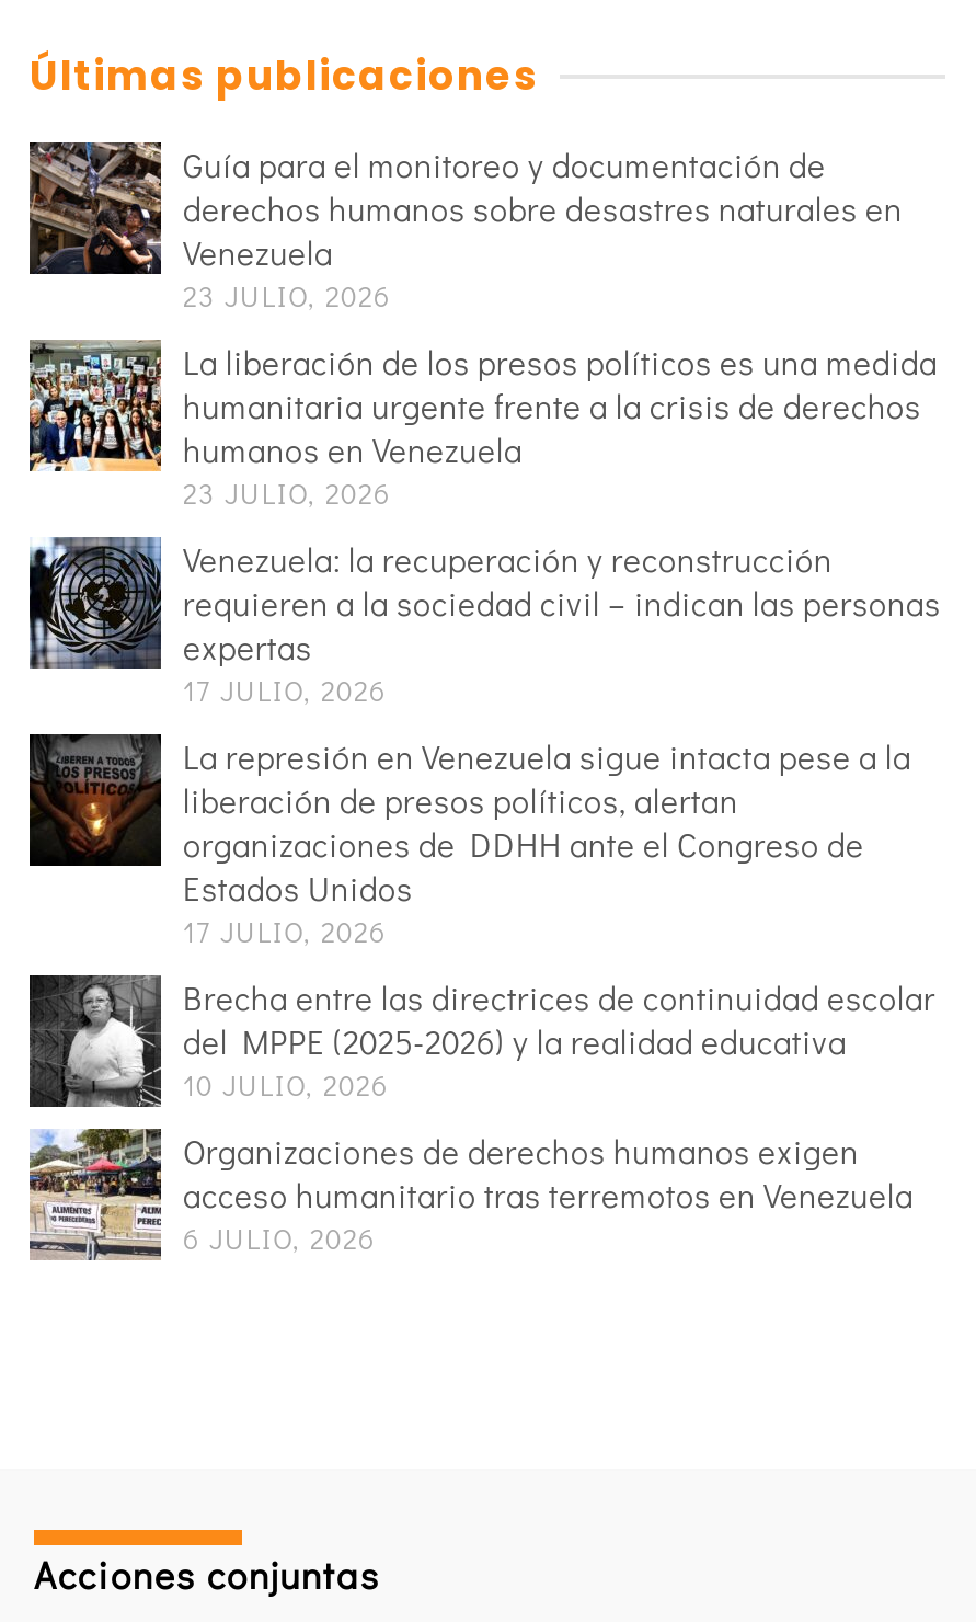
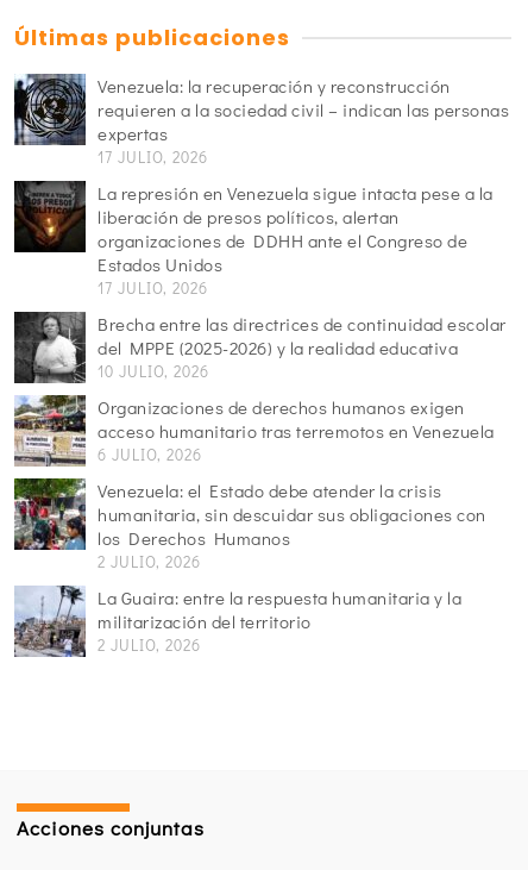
[27,140,938,511] [image] | Guía para el monitoreo y documentación de | derechos humanos sobre desastres naturales en | Venezuela | 23 JULIO, 2026 | La liberación de los presos políticos es una medida | humanitaria urgente frente a la crisis de derechos | humanos en Venezuela | 23 JULIO, 2026 -> none
[27,342,152,473] [image] -> none
moved [25,533,941,1256] -> [12,71,509,464]: [image] | Venezuela: la recuperación y reconstrucción | requieren a la sociedad civil – indican las personas | ... | acceso humanitario tras terremotos en Venezuela | 6 JULIO, 2026
none -> [13,477,486,655] [image] | Venezuela: el Estado debe atender la crisis | humanitaria, sin descuidar sus obligaciones con | los Derechos Humanos | 2 JULIO, 2026 | La Guaira: entre la respuesta humanitaria y la | militarización del territorio | 2 JULIO, 2026
none -> [14,584,81,657] [image]

